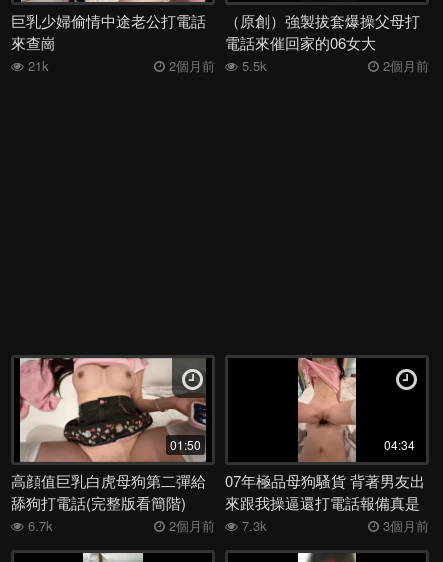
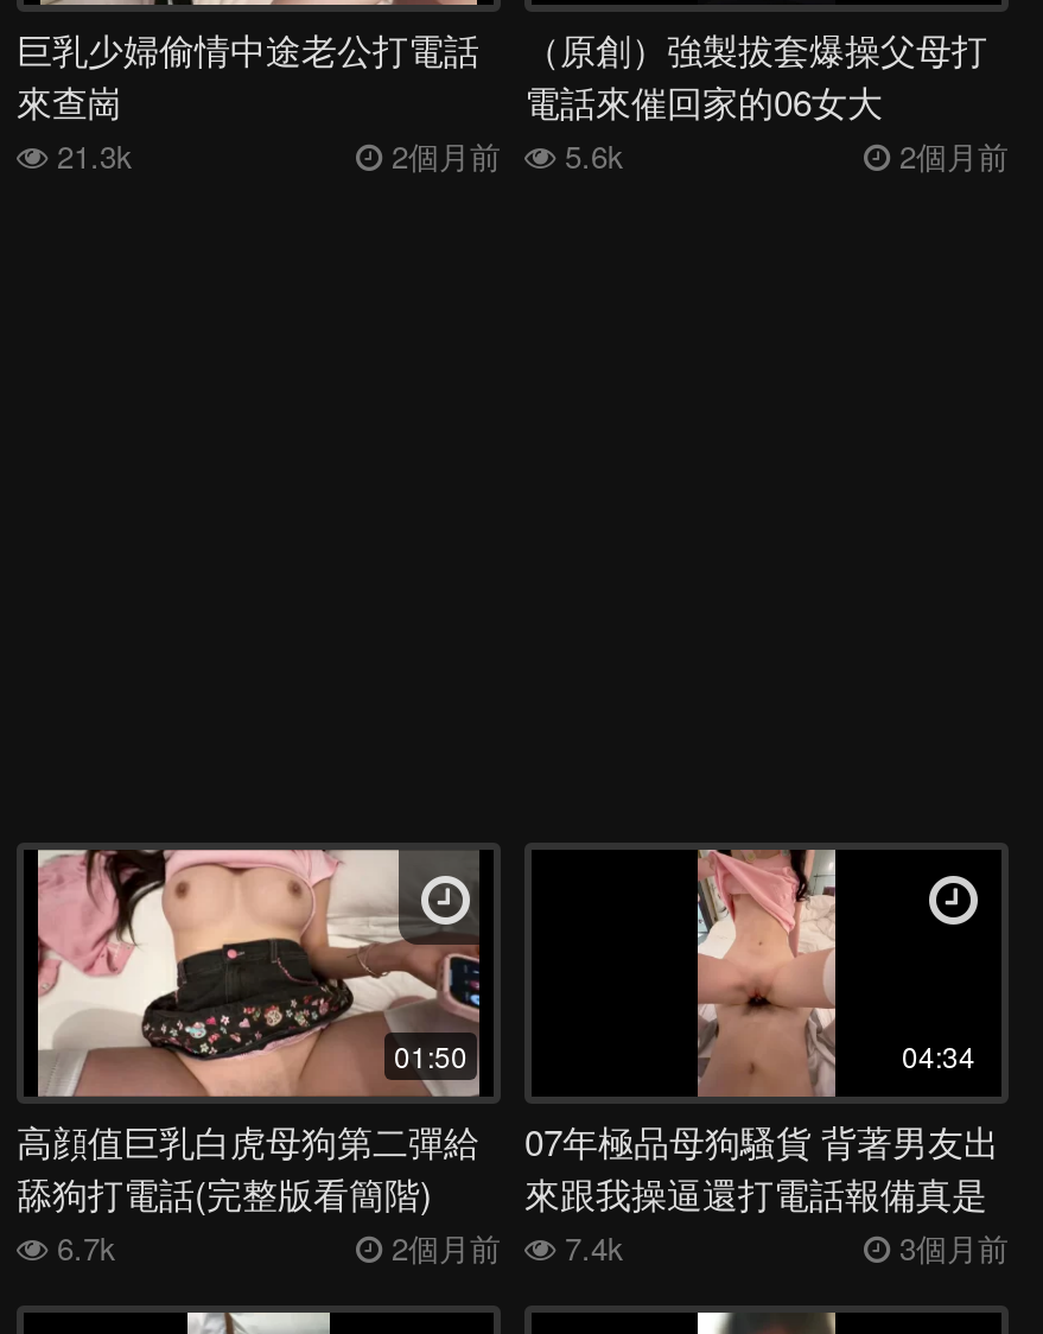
[24,56,49,75] 21k -> [47,134,133,179] 21.3k
[169,56,267,75] 2個月前 5.5k -> [392,134,624,179] 2個月前 5.6k
[169,514,267,535] 2個月前 賤7.3k -> [392,1221,624,1271] 2個月前 賤7.4k

